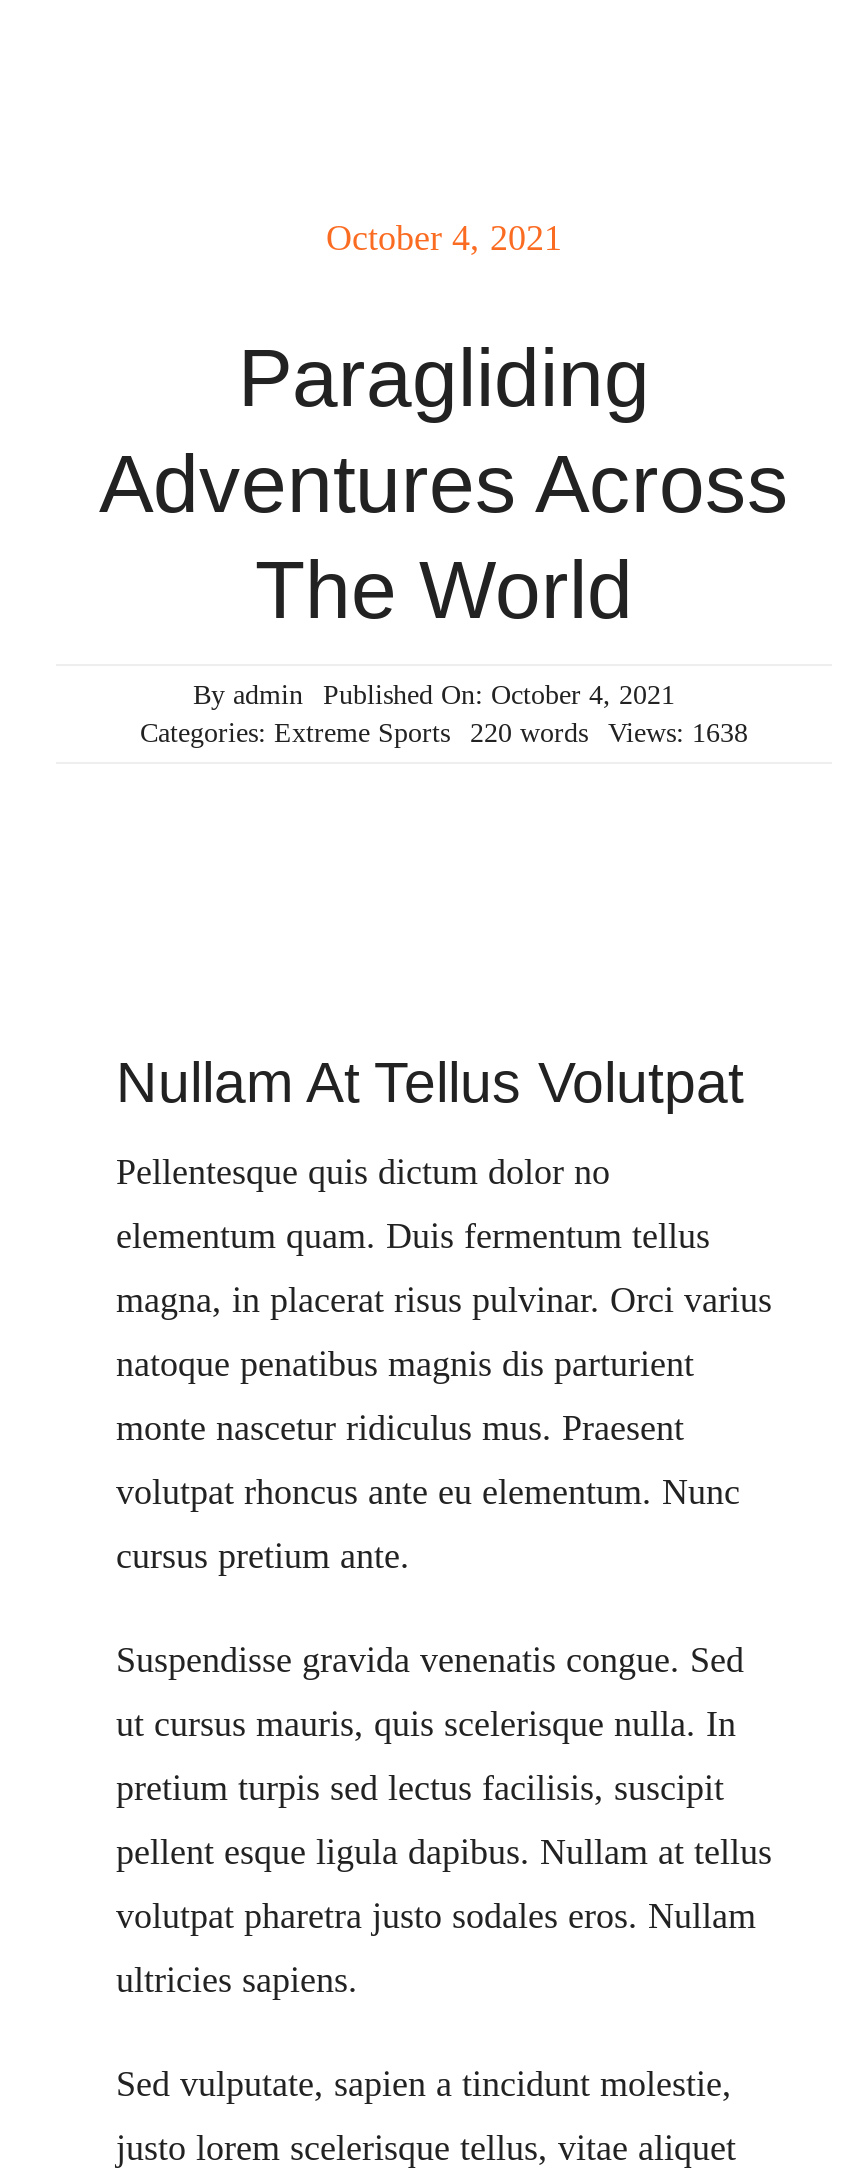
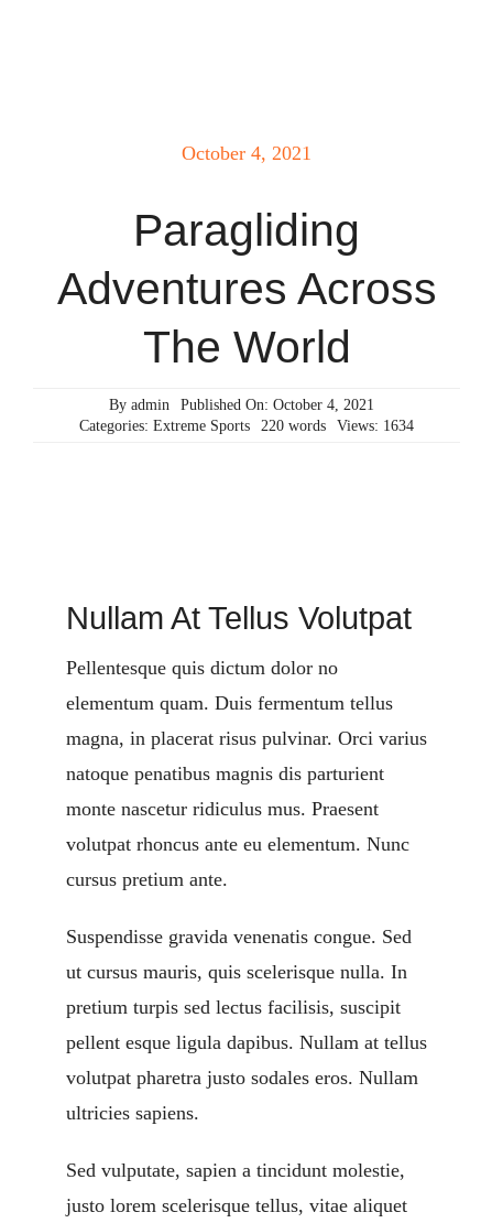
[140,718,748,748] Categories: Extreme Sports 220 words Views: 1638 -> [79,417,414,434] Categories: Extreme Sports 220 words Views: 1634

